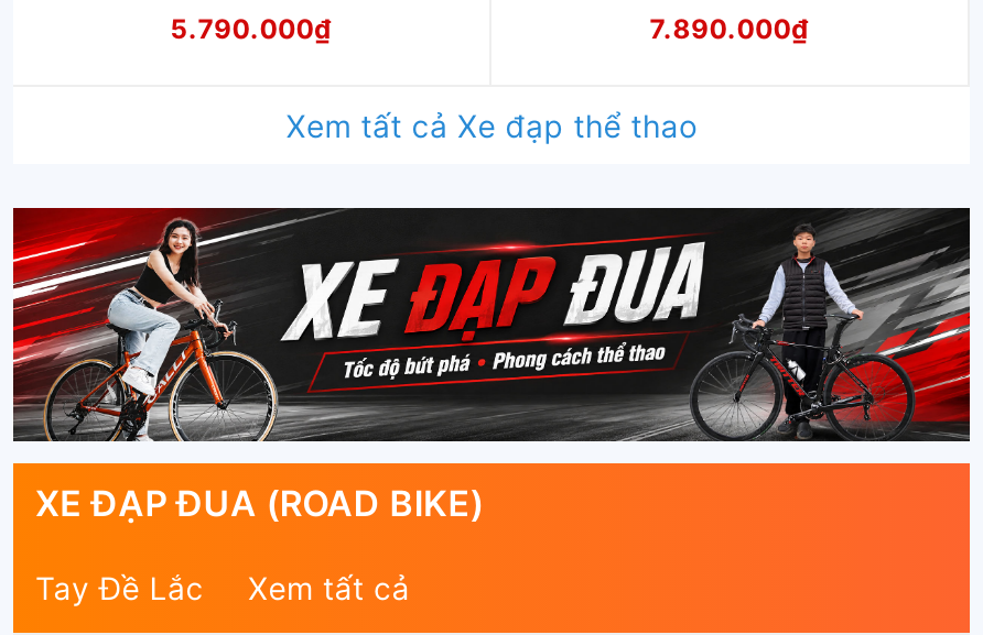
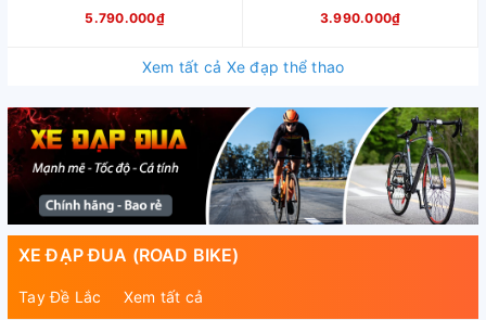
[650,12,809,45] 7.890.000₫ -> [320,10,401,26] 3.990.000₫
[11,205,972,442] [image] -> [7,106,479,226] [image]

